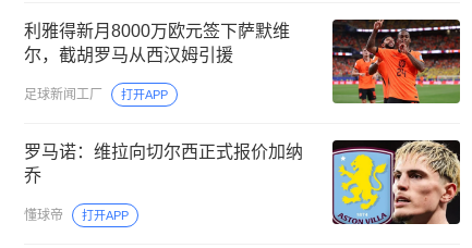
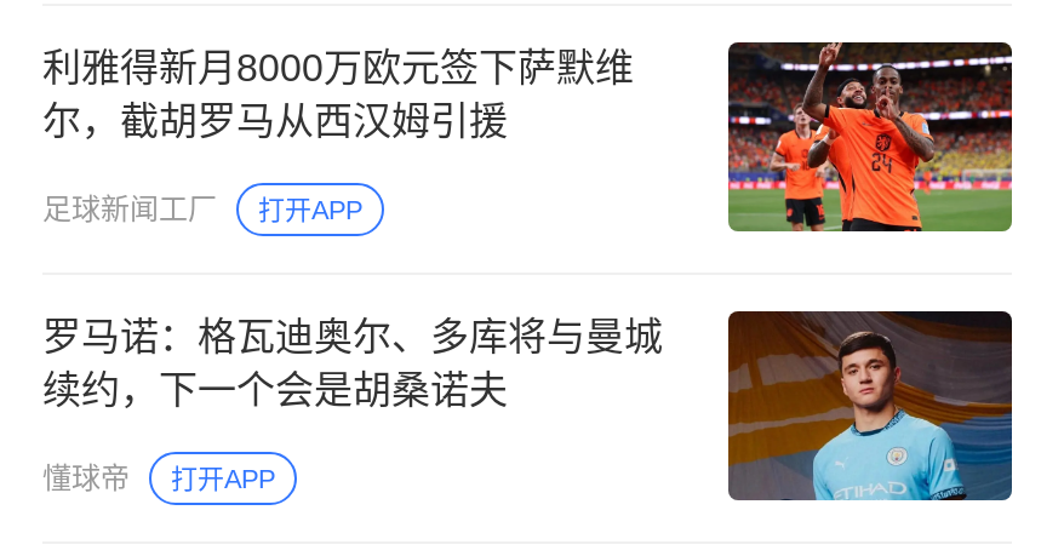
[24,139,461,225] [image] | 罗马诺：维拉向切尔西正式报价加纳 | 乔 -> [42,308,1014,504] [image] | 罗马诺：格瓦迪奥尔、多库将与曼城 | 续约，下一个会是胡桑诺夫

